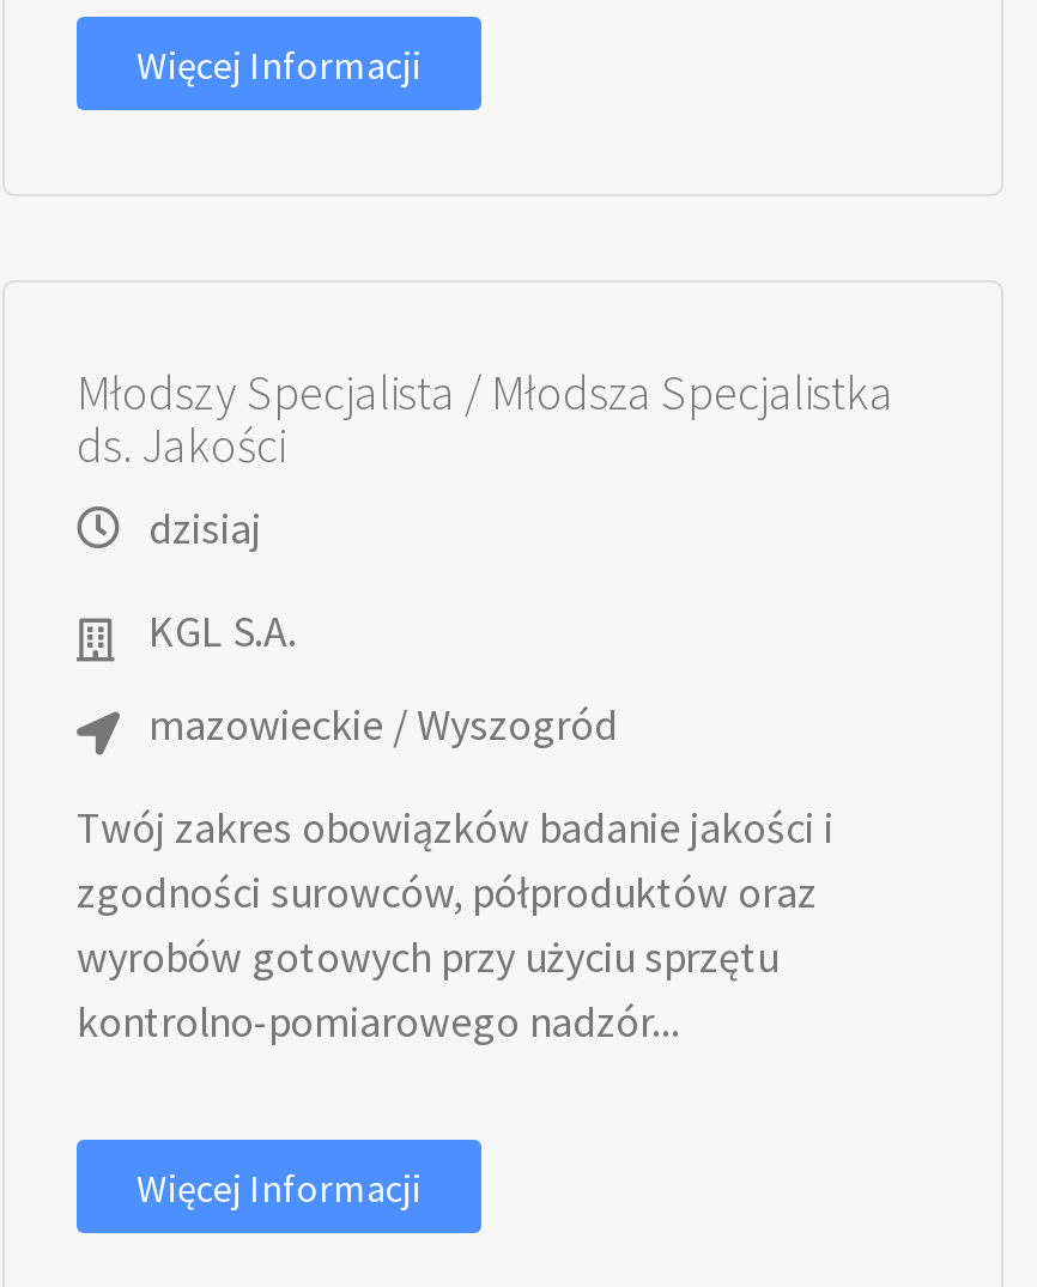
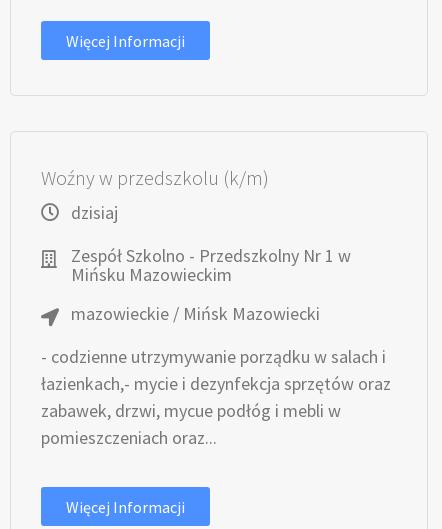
[77,362,893,474] Młodszy Specjalista / Młodsza Specjalistka | ds. Jakości -> [41,165,269,190] Woźny w przedszkolu (k/m)
moved [148,500,261,556] -> [71,201,118,224]: dzisiaj
[148,603,297,658] KGL S.A. -> [71,244,351,286] Zespół Szkolno - Przedszkolny Nr 1 w | Mińsku Mazowieckim
[148,697,618,752] mazowieckie / Wyszogród -> [71,302,320,325] mazowieckie / Mińsk Mazowiecki
[77,800,833,1049] Twój zakres obowiązków badanie jakości i | zgodności surowców, półproduktów oraz | wyrobów gotowych przy użyciu sprzętu | kontrolno-pomiarowego nadzór... -> [41,345,391,449] - codzienne utrzymywanie porządku w salach i | łazienkach,- mycie i dezynfekcja sprzętów oraz | zabawek, drzwi, mycue podłóg i mebli w | pomieszczeniach oraz...

